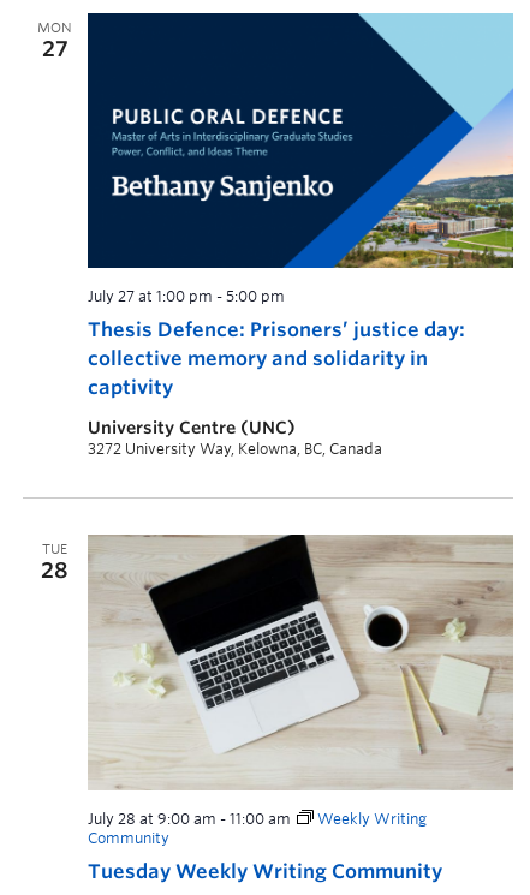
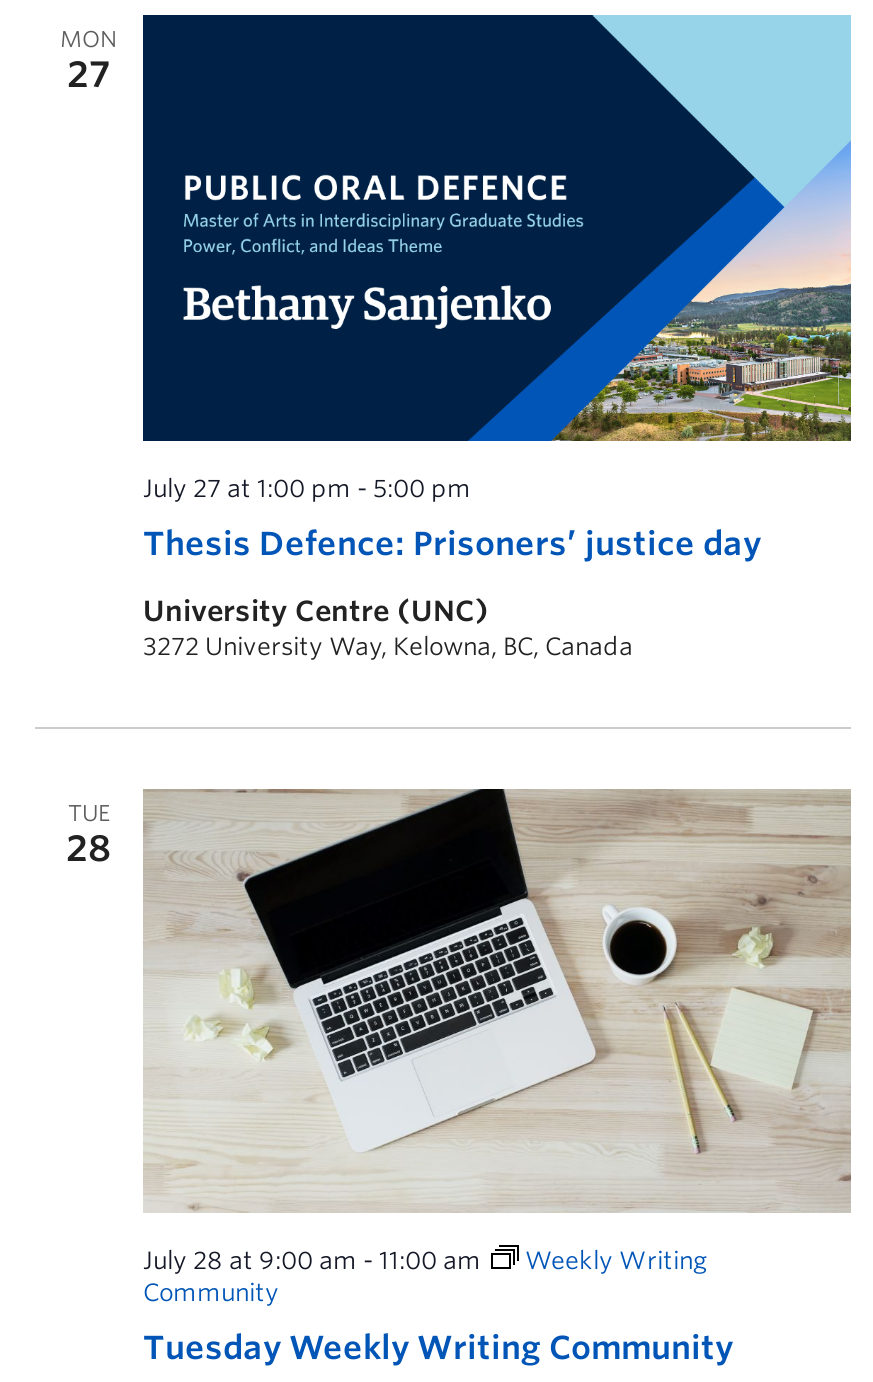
[88,319,465,399] Thesis Defence: Prisoners’ justice day: | collective memory and solidarity in | captivity -> [143,524,761,562] Thesis Defence: Prisoners’ justice day

